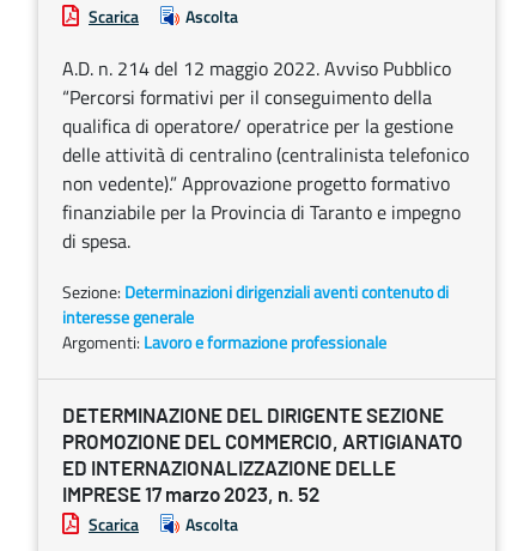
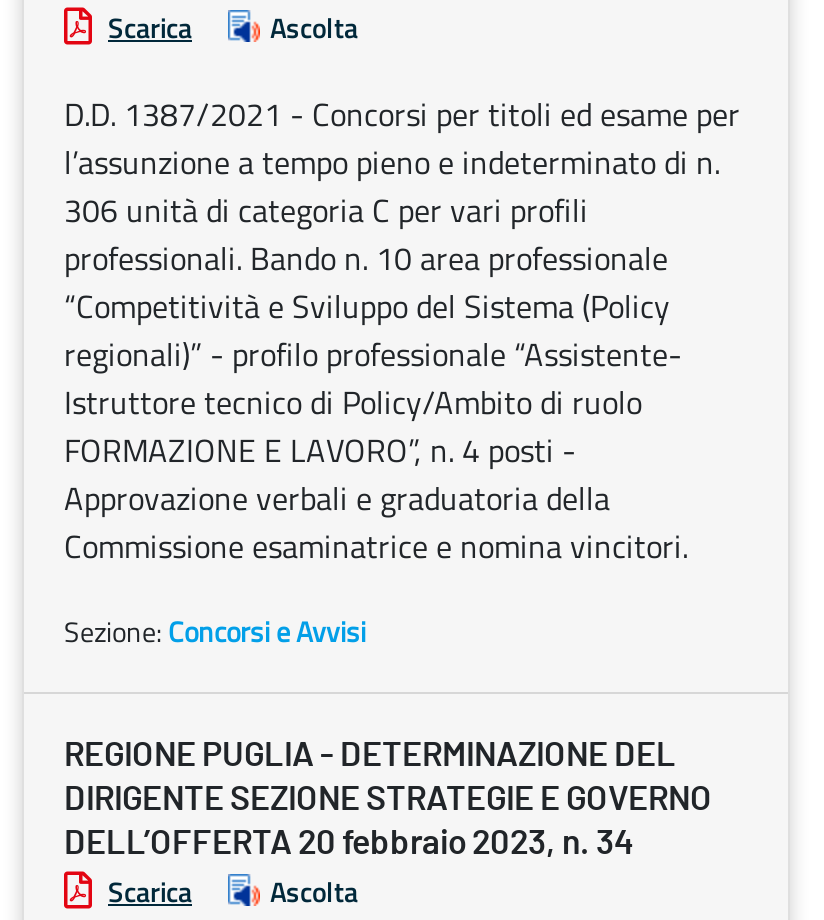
[62,54,469,255] A.D. n. 214 del 12 maggio 2022. Avviso Pubblico | “Percorsi formativi per il conseguimento della | qualifica di operatore/ operatrice per la gestione | delle attività di centralino (centralinista telefonico | non vedente).” Approvazione progetto formativo | finanziabile per la Provincia di Taranto e impegno | di spesa. -> [64,90,740,570] D.D. 1387/2021 - Concorsi per titoli ed esame per | l’assunzione a tempo pieno e indeterminato di n. | 306 unità di categoria C per vari profili | professionali. Bando n. 10 area professionale | “Competitività e Sviluppo del Sistema (Policy | regionali)” - profilo professionale “Assistente- | Istruttore tecnico di Policy/Ambito di ruolo | FORMAZIONE E LAVORO”, n. 4 posti - | Approvazione verbali e graduatoria della | Commissione esaminatrice e nomina vincitori.
[62,279,449,355] Sezione: Determinazioni dirigenziali aventi contenuto di | interesse generale | Argomenti: Lavoro e formazione professionale -> [64,610,366,652] Sezione: Concorsi e Avvisi
[62,406,463,505] DETERMINAZIONE DEL DIRIGENTE SEZIONE | PROMOZIONE DEL COMMERCIO, ARTIGIANATO | ED INTERNAZIONALIZZAZIONE DELLE | IMPRESE 17 marzo 2023, n. 52 -> [64,738,712,860] REGIONE PUGLIA - DETERMINAZIONE DEL | DIRIGENTE SEZIONE STRATEGIE E GOVERNO | DELL’OFFERTA 20 febbraio 2023, n. 34

